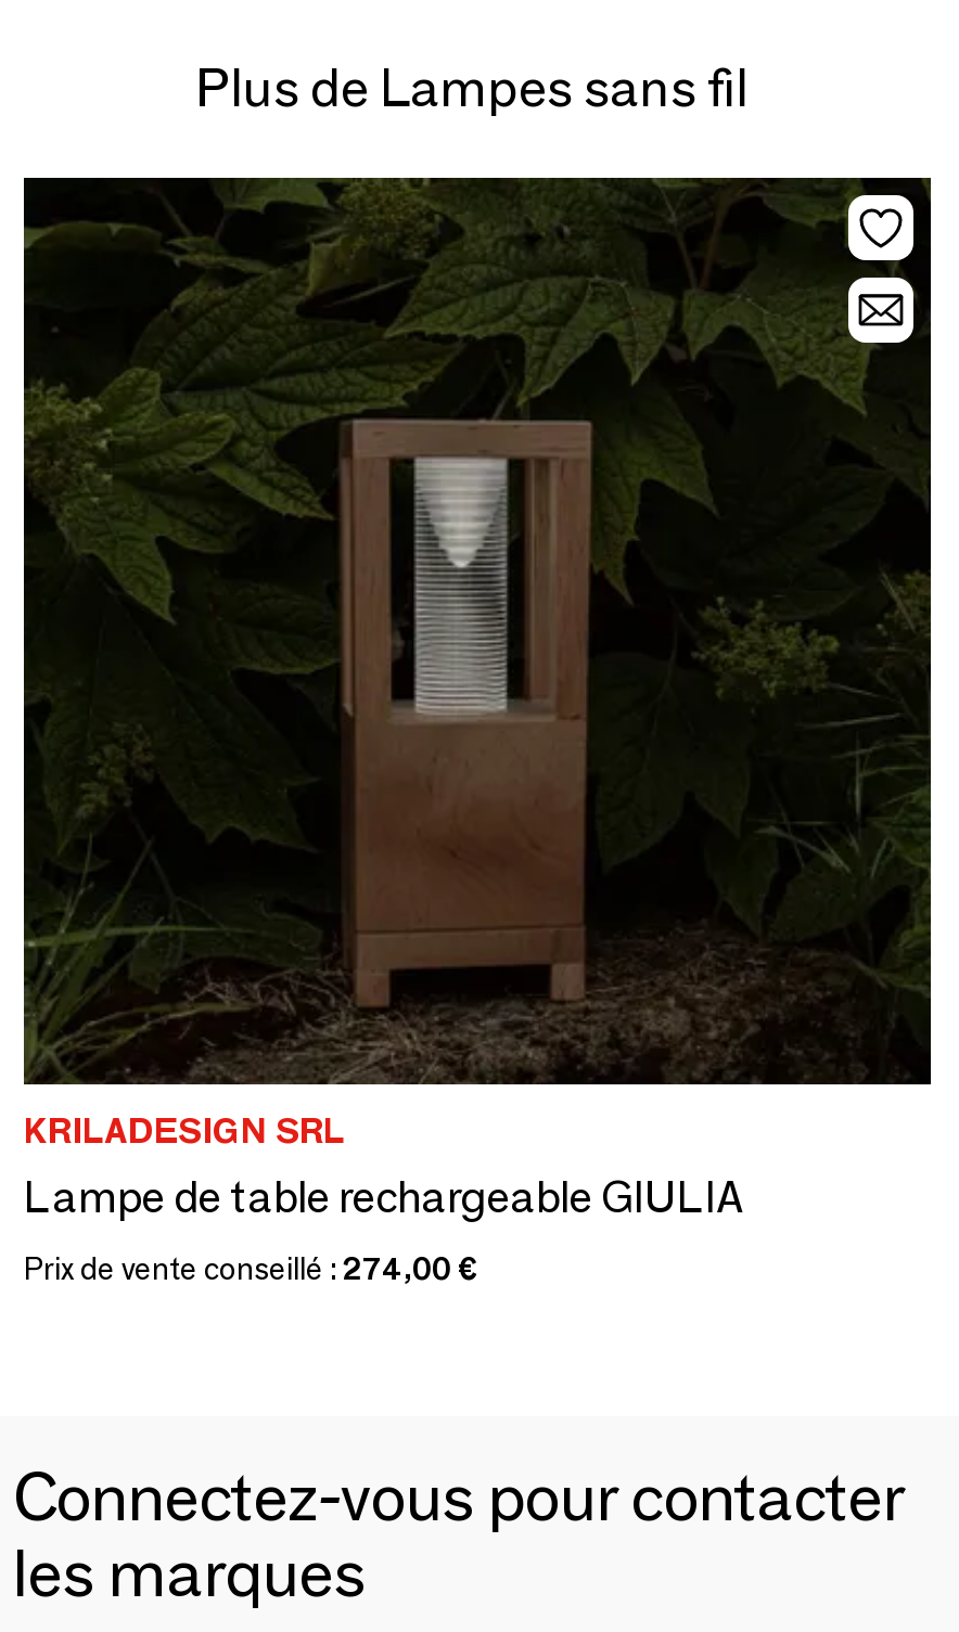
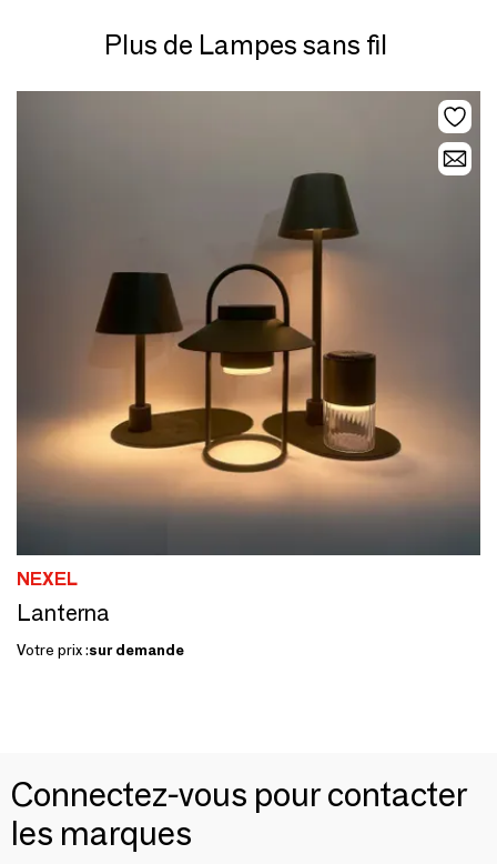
[22,178,933,1223] [image] | KRILADESIGN SRL | Lampe de table rechargeable GIULIA -> [16,90,481,626] [image] | NEXEL | Lanterna
[24,1249,479,1288] Prix de vente conseillé : 274,00 € -> [17,640,184,660] Votre prix : sur demande

